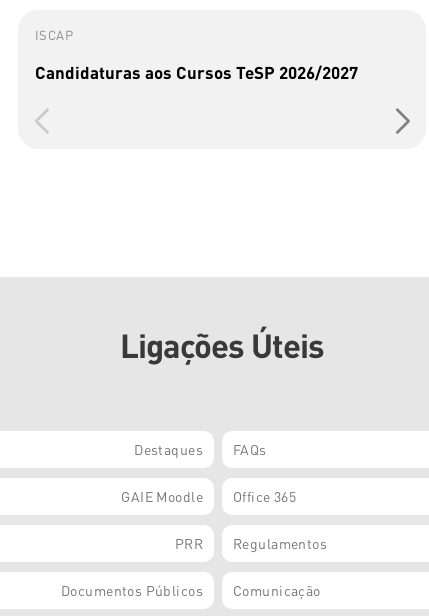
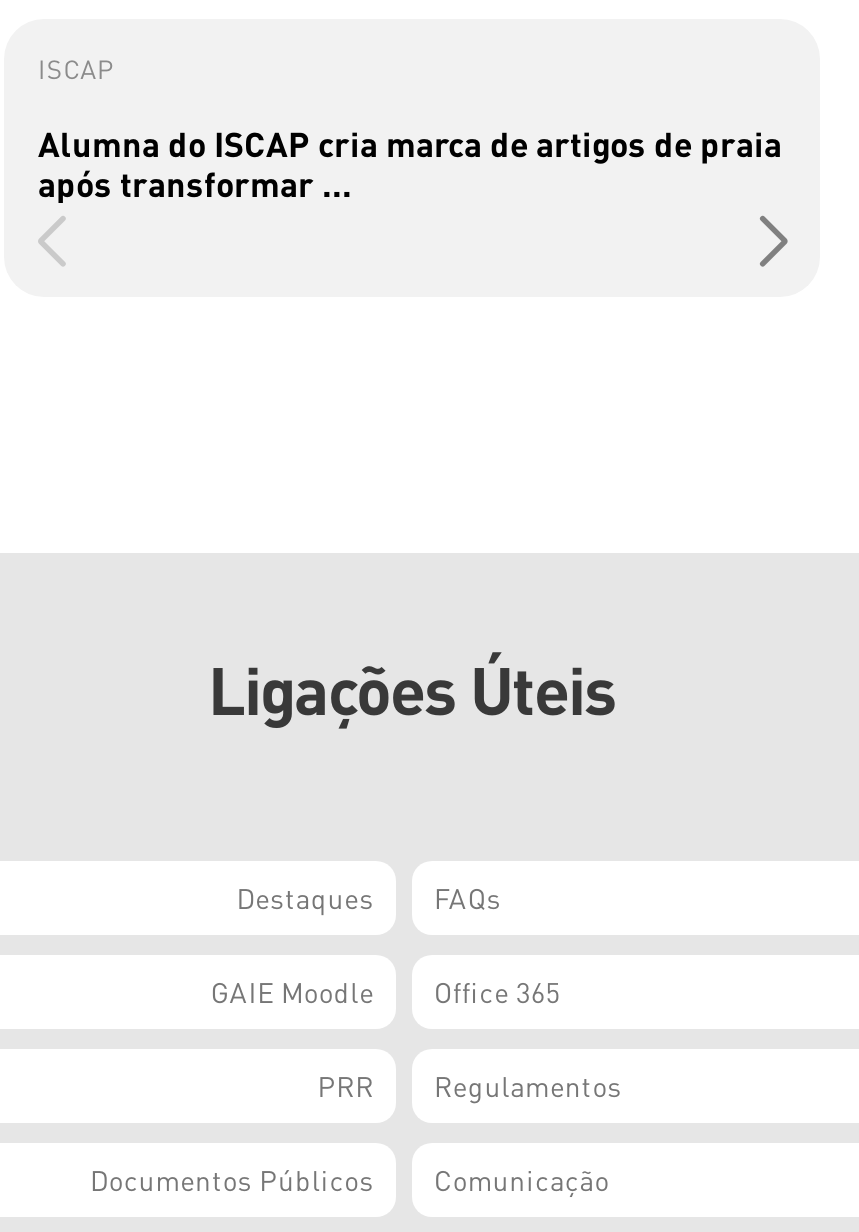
[35,61,358,83] Candidaturas aos Cursos TeSP 2026/2027 -> [38,121,782,205] Alumna do ISCAP cria marca de artigos de praia | após transformar ...

